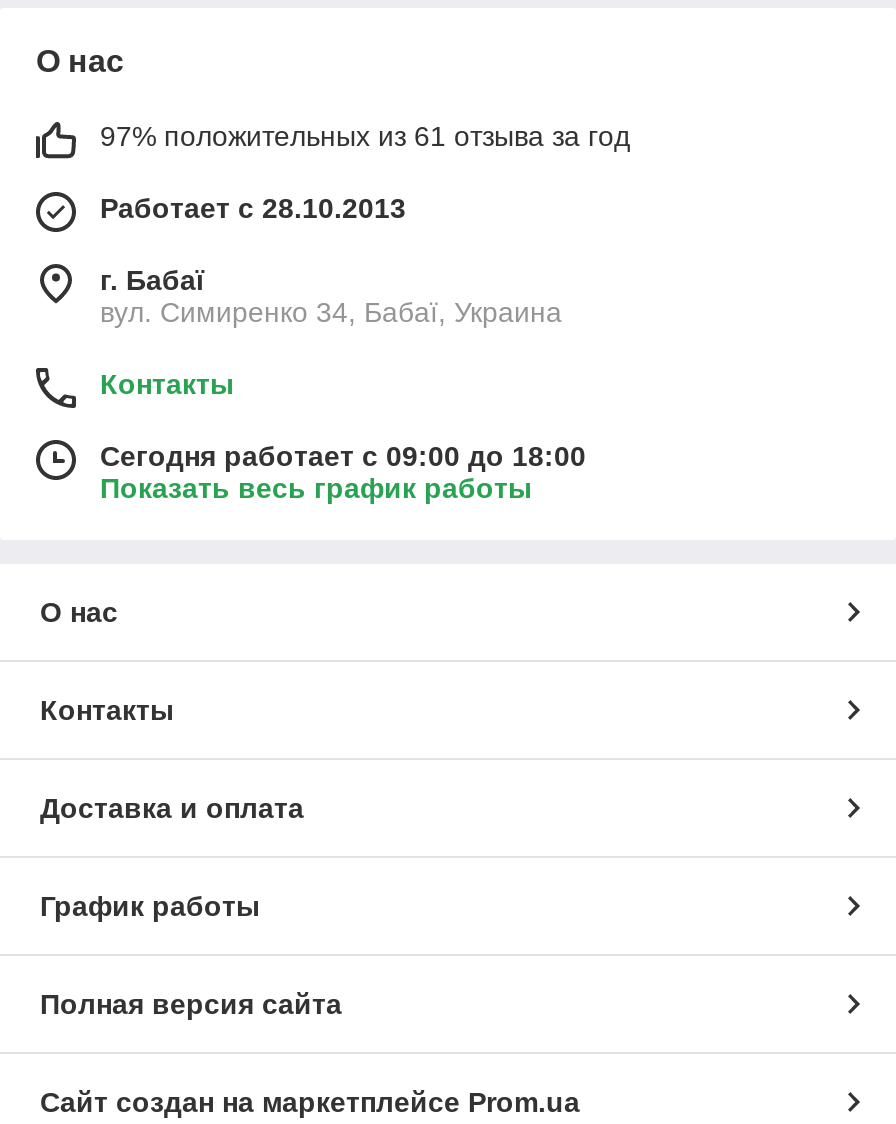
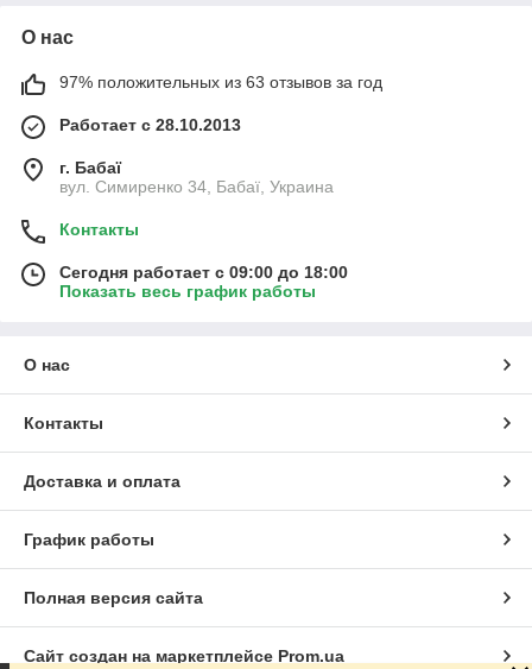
[100,120,630,152] 97% положительных из 61 отзыва за год -> [59,72,382,91] 97% положительных из 63 отзывов за год

